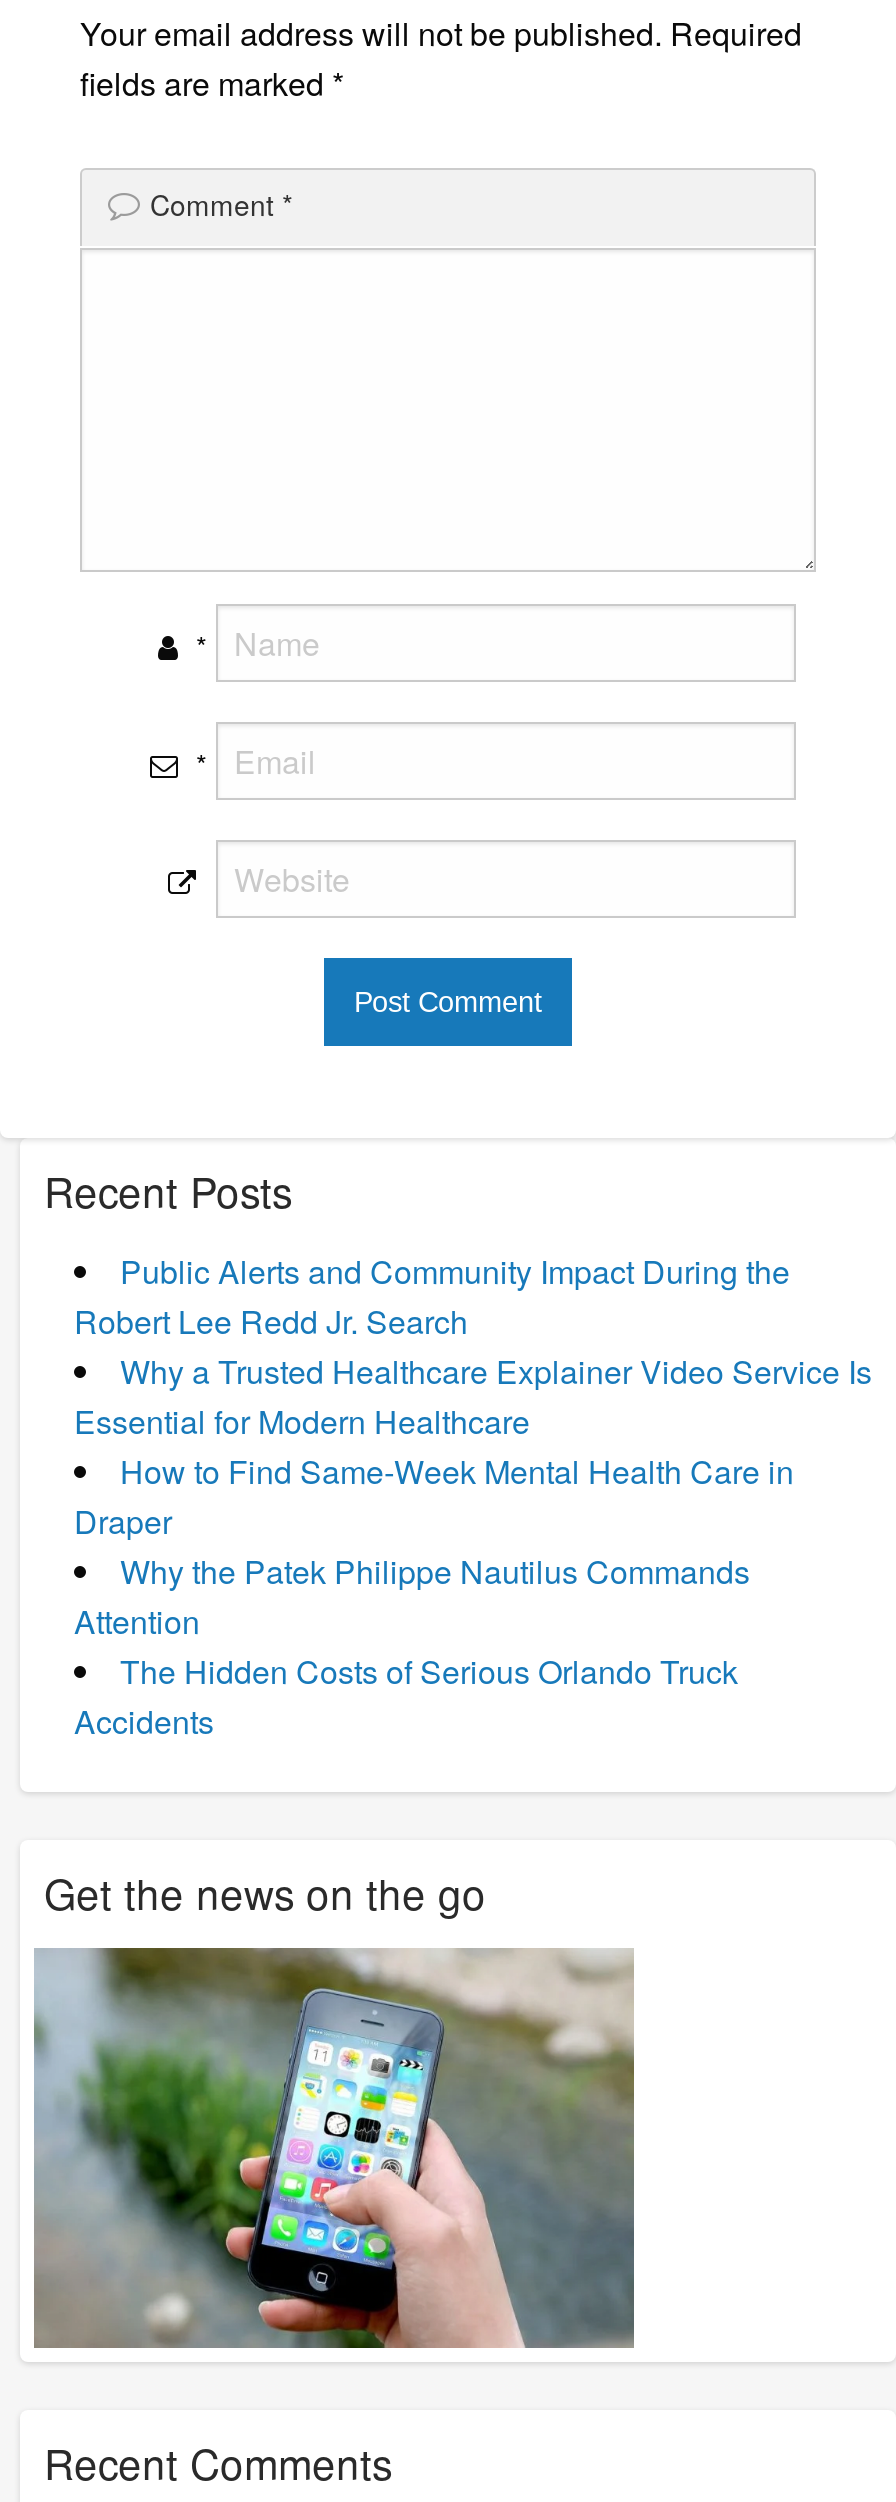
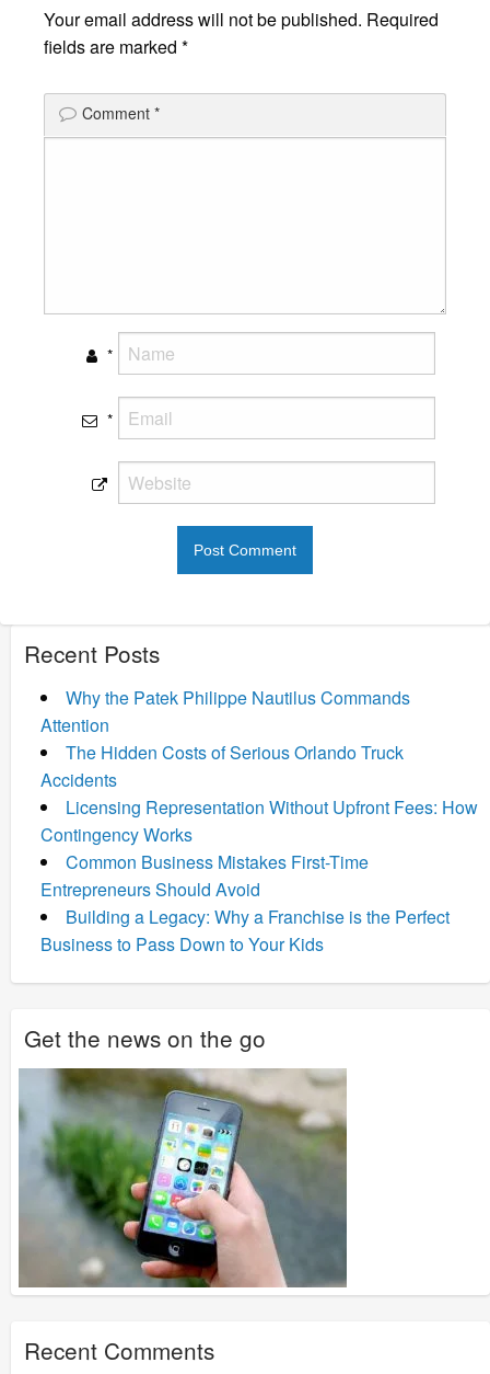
[74,1247,872,1543] Public Alerts and Community Impact During the | Robert Lee Redd Jr. Search | Why a Trusted Healthcare Explainer Video Service Is | Essential for Modern Healthcare | How to Find Same-Week Mental Health Care in | Draper -> none
moved [74,1547,750,1743] -> [40,684,410,792]: Why the Patek Philippe Nautilus Commands | Attention | The Hidden Costs of Serious Orlando Truck | Accidents
none -> [40,794,478,956] Licensing Representation Without Upfront Fees: How | Contingency Works | Common Business Mistakes First-Time | Entrepreneurs Should Avoid | Building a Legacy: Why a Franchise is the Perfect | Business to Pass Down to Your Kids

